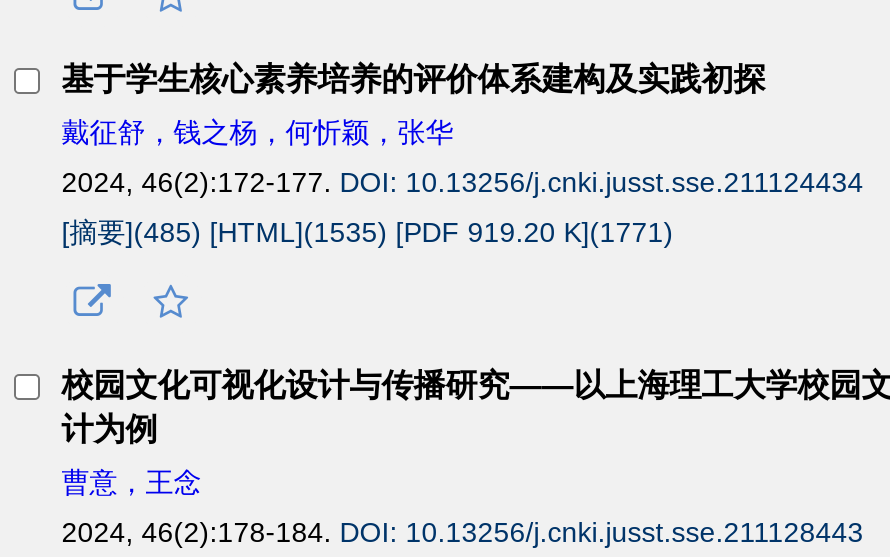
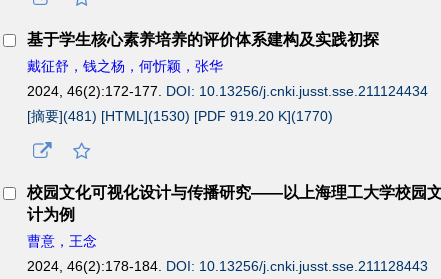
[61,216,673,248] [摘要](485) [HTML](1535) [PDF 919.20 K](1771) -> [27,108,333,124] [摘要](481) [HTML](1530) [PDF 919.20 K](1770)

